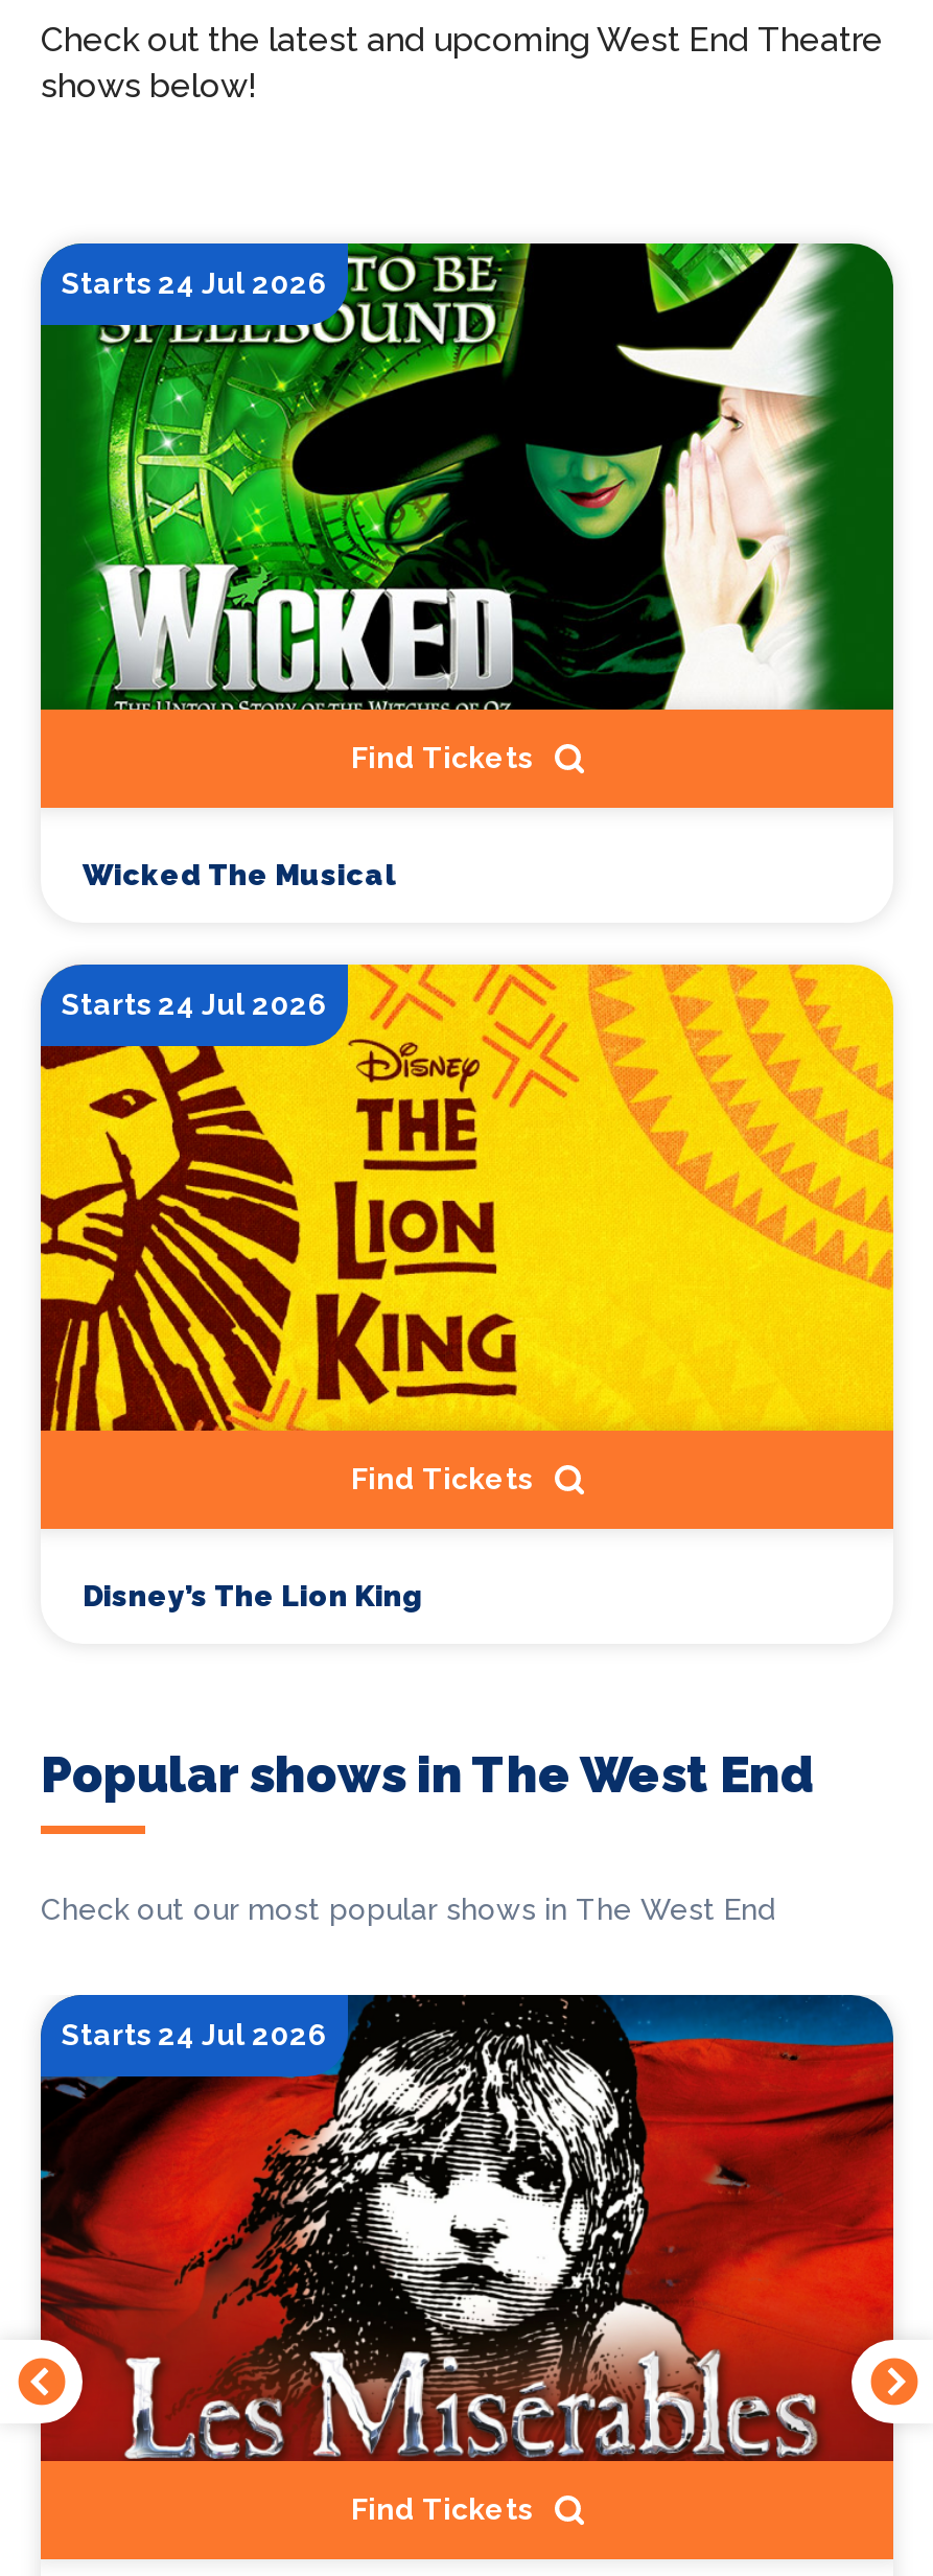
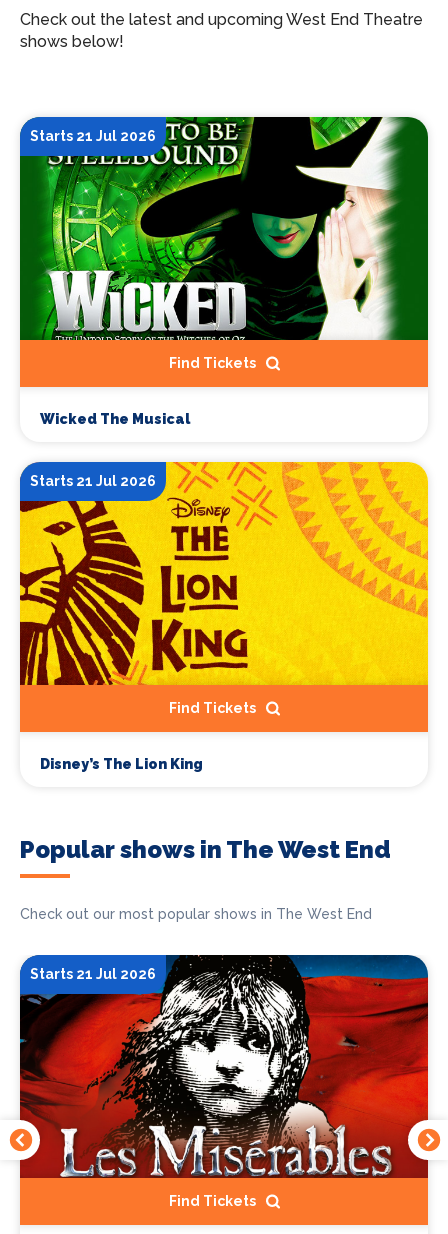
[62,266,327,300] Starts 24 Jul 2026 -> [30,128,156,144] Starts 21 Jul 2026
[62,988,327,1021] Starts 24 Jul 2026 -> [30,473,156,489] Starts 21 Jul 2026
[62,2019,327,2052] Starts 24 Jul 2026 -> [30,966,156,982] Starts 21 Jul 2026

